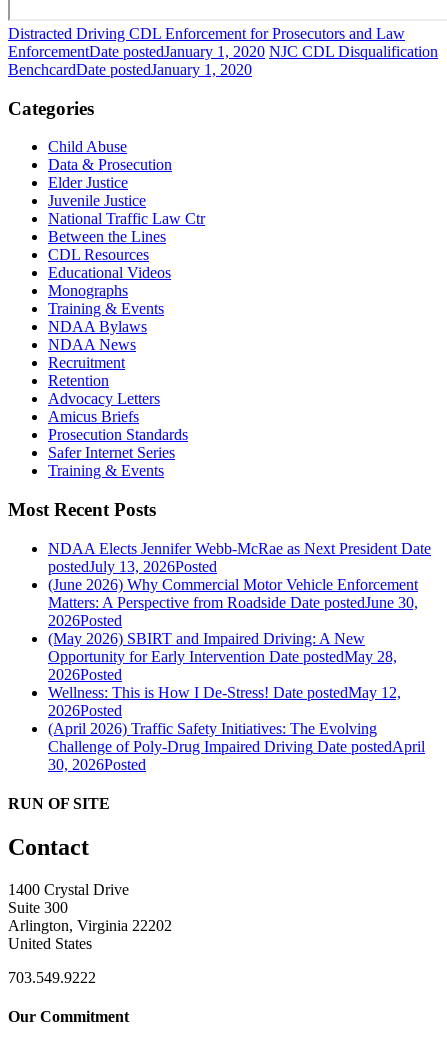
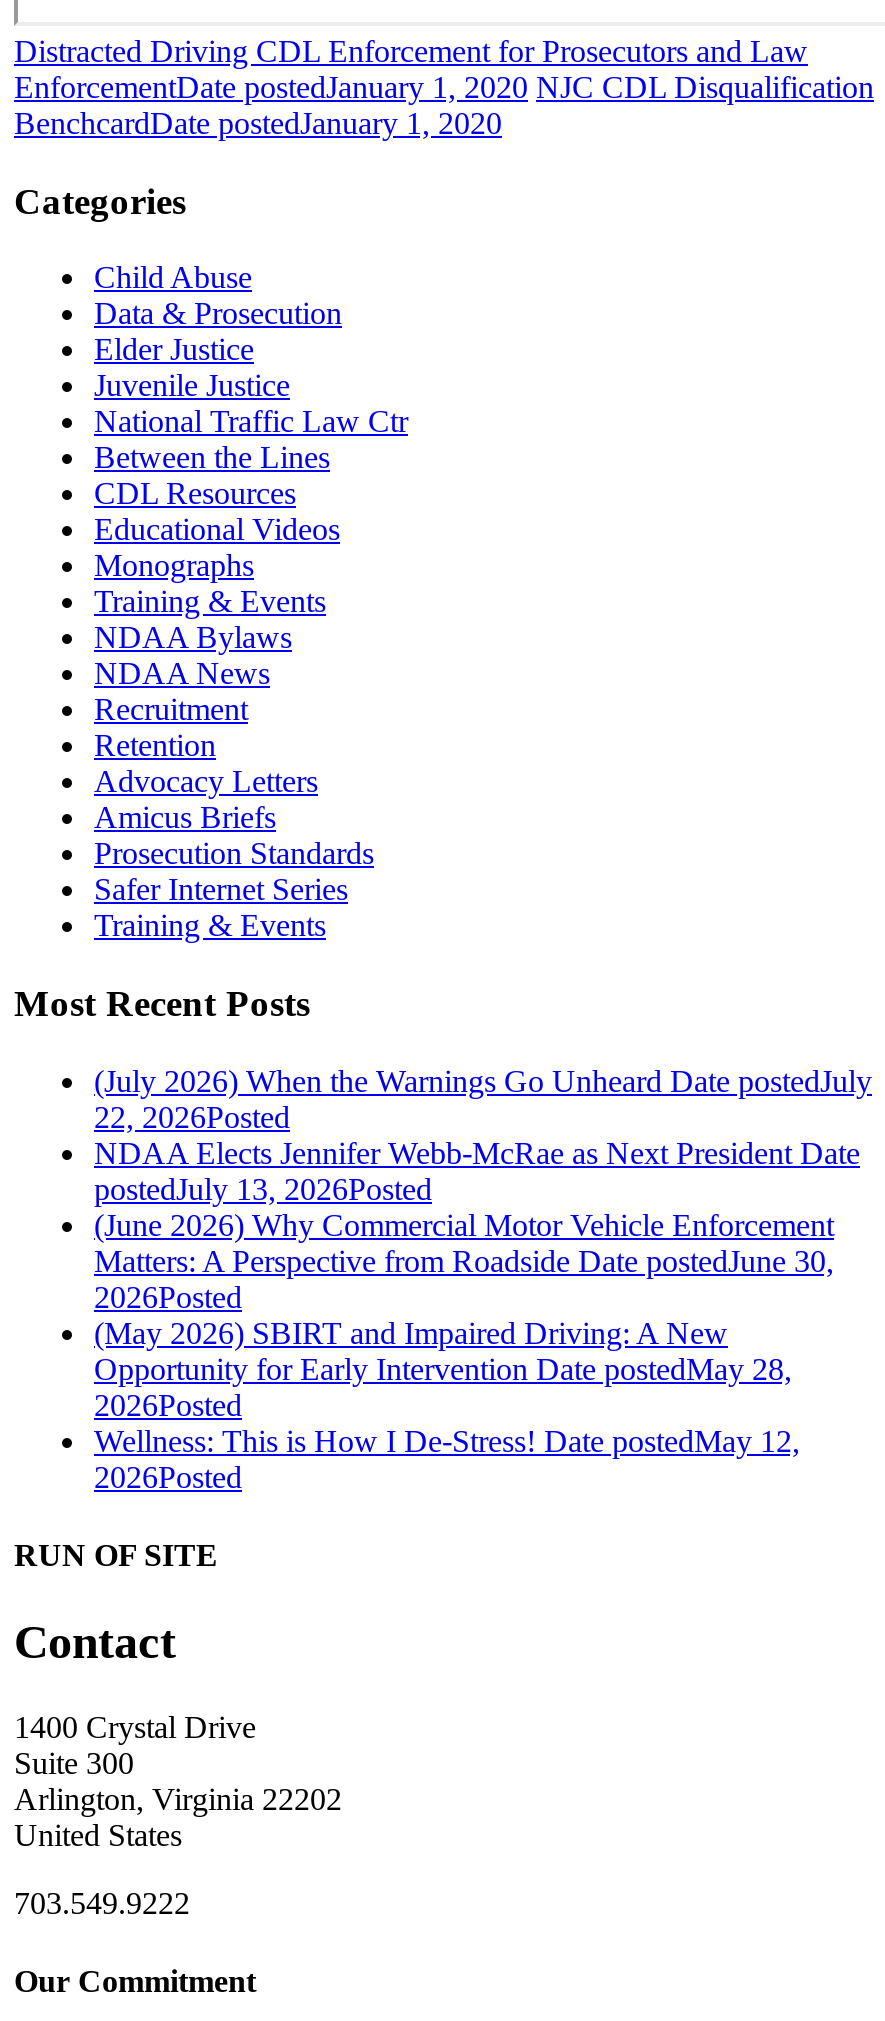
none -> [94,1064,872,1134] (July 2026) When the Warnings Go Unheard Date postedJuly | 22, 2026Posted
moved [48,540,431,719] -> [94,1136,860,1494]: NDAA Elects Jennifer Webb-McRae as Next President Date | postedJuly 13, 2026Posted | (June 2026) Why Commercial Motor Vehicle Enforcement | ... | Wellness: This is How I De-Stress! Date postedMay 12, | 2026Posted
[48,720,425,773] (April 2026) Traffic Safety Initiatives: The Evolving | Challenge of Poly-Drug Impaired Driving Date postedApril | 30, 2026Posted -> none

